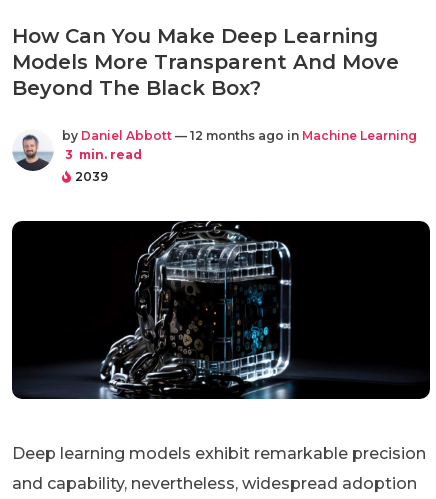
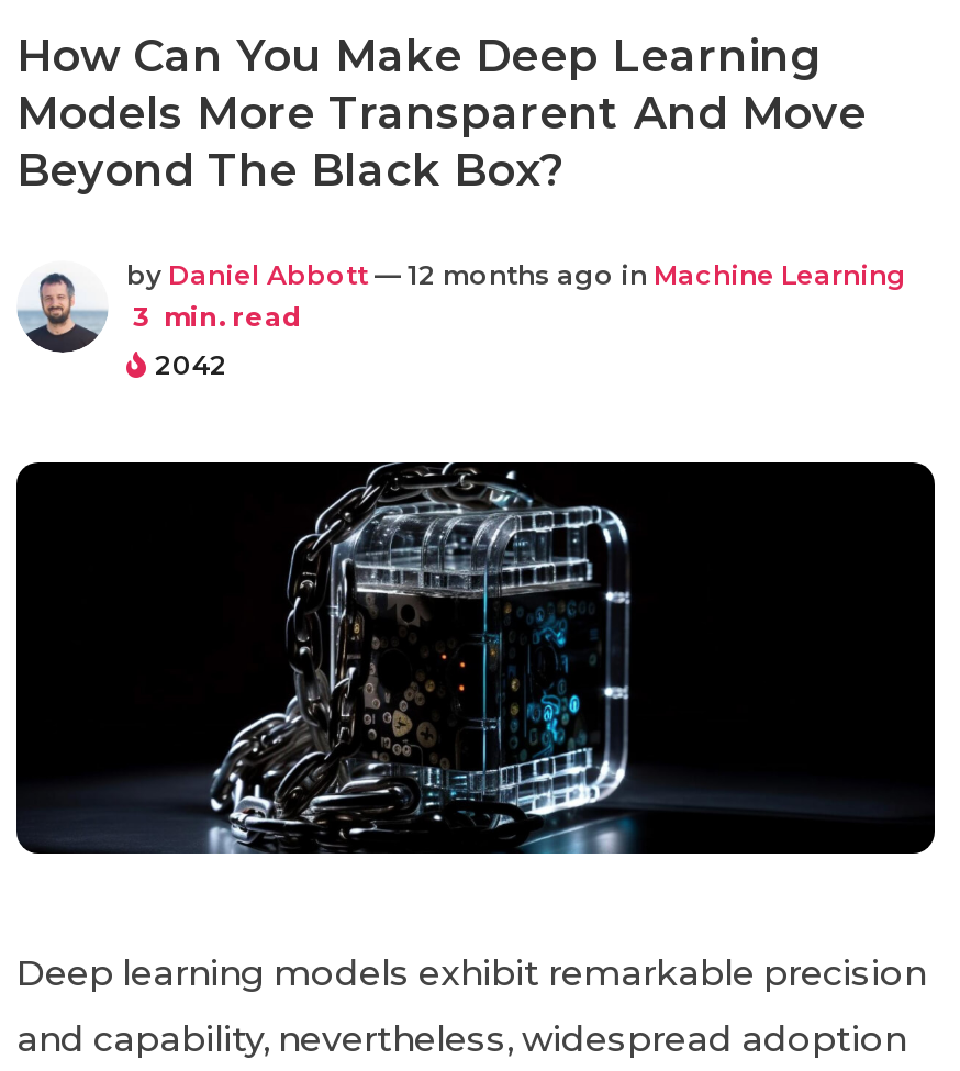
[75,169,108,184] 2039 -> [155,348,227,381] 2042

